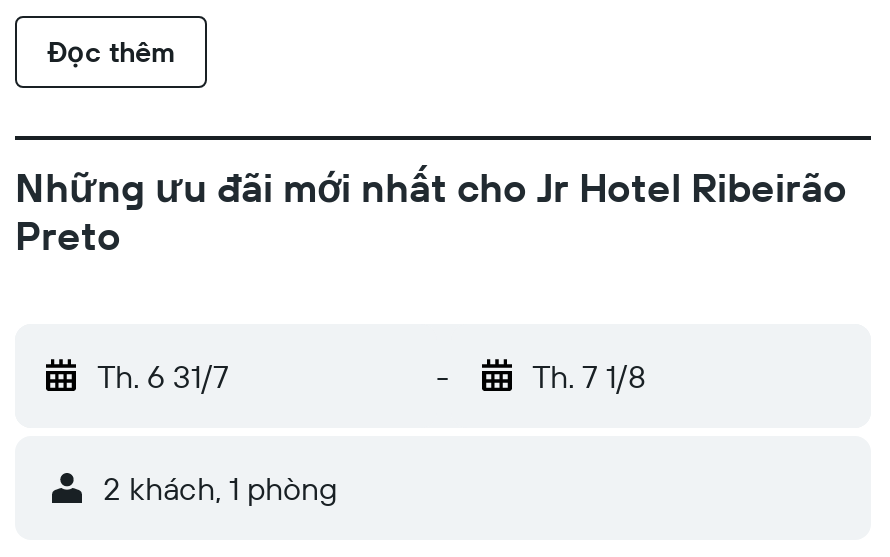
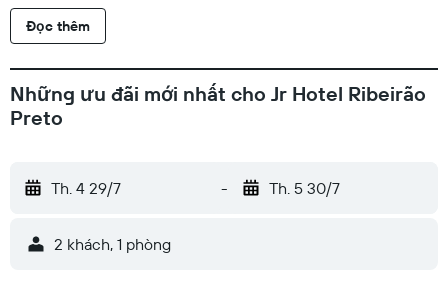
[97,356,229,396] Th. 6 31/7 -> [51,178,121,198] Th. 4 29/7
[532,356,646,396] Th. 7 1/8 -> [268,178,339,198] Th. 5 30/7

